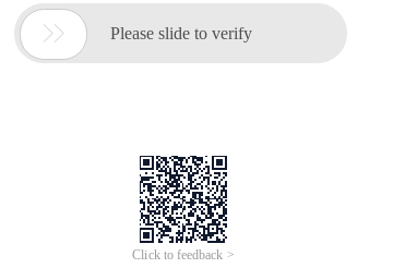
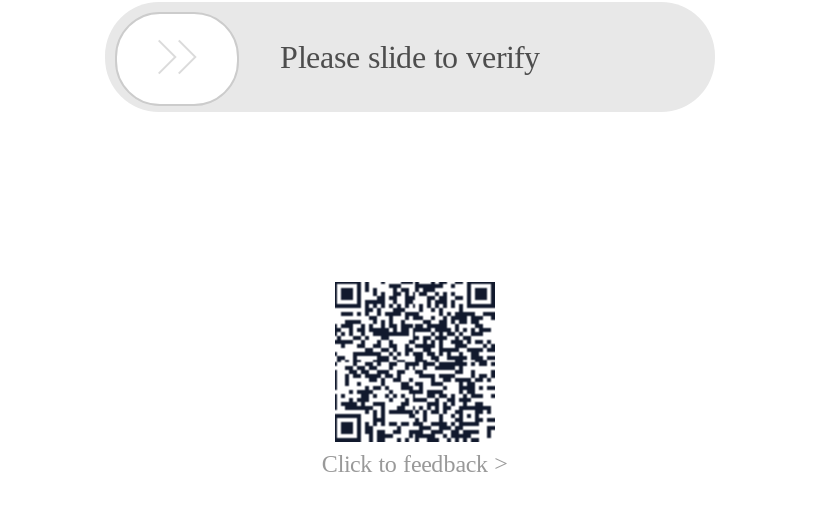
[139,155,228,244] [image] -> [333,280,497,444] [image]

